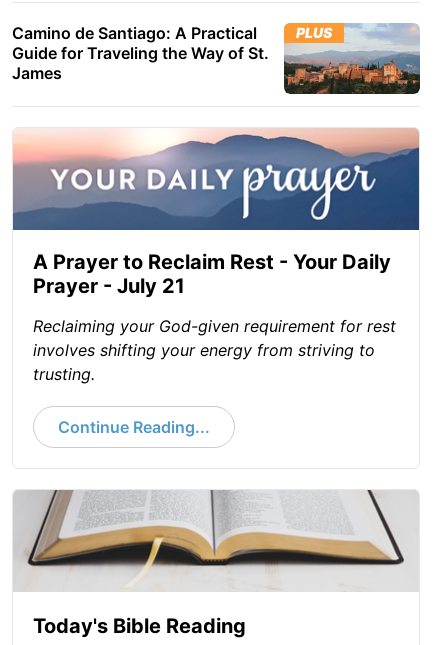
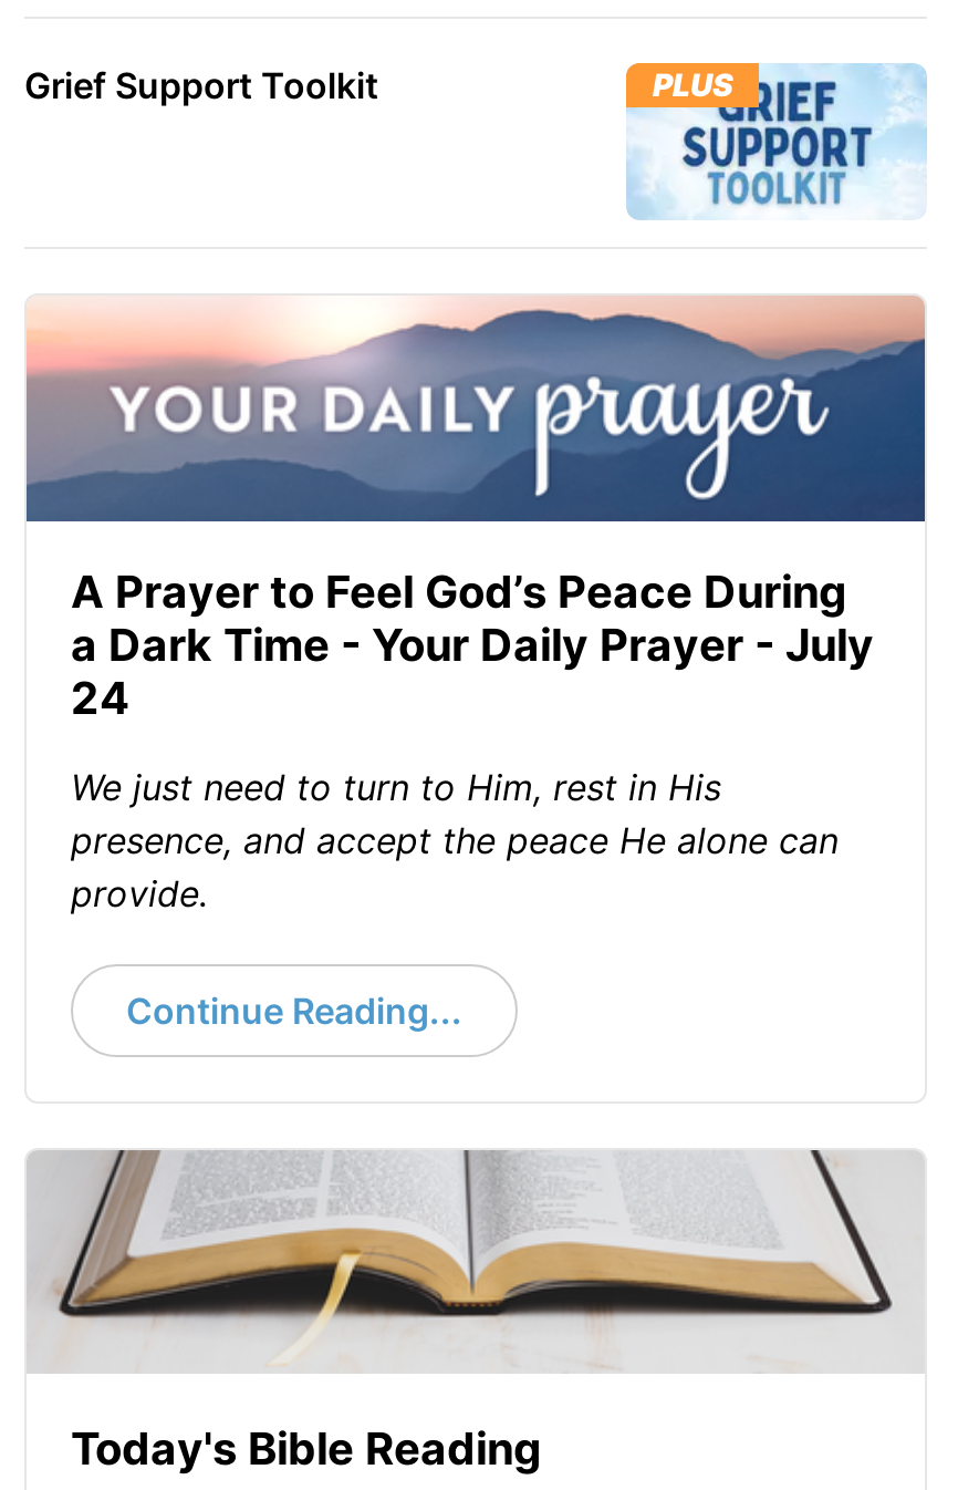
[12,23,269,83] Camino de Santiago: A Practical | Guide for Traveling the Way of St. | James -> [24,63,378,108] Grief Support Toolkit
[283,23,421,95] [image] -> [626,63,927,220] [image]
[33,250,391,298] A Prayer to Reclaim Rest - Your Daily | Prayer - July 21 -> [71,565,874,725] A Prayer to Feel God’s Peace During | a Dark Time - Your Daily Prayer - July | 24
[33,316,396,384] Reclaiming your God-given requirement for rest | involves shifting your energy from striving to | trusting. -> [71,764,839,915] We just need to turn to Him, rest in His | presence, and accept the peace He alone can | provide.

